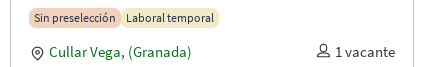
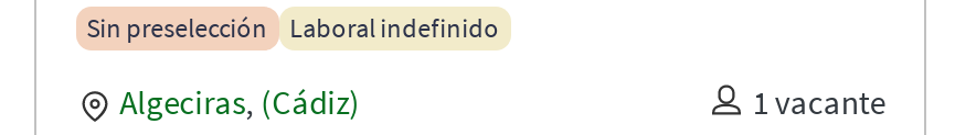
[126,10,214,25] Laboral temporal -> [289,11,499,43] Laboral indefinido
[49,42,192,61] Cullar Vega, (Granada) -> [119,81,360,122] Algeciras, (Cádiz)

